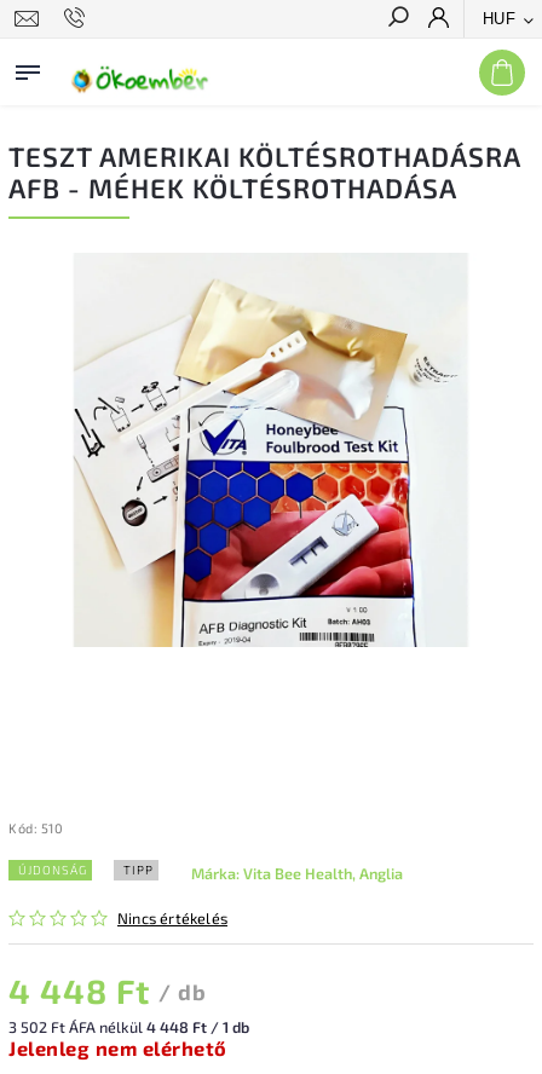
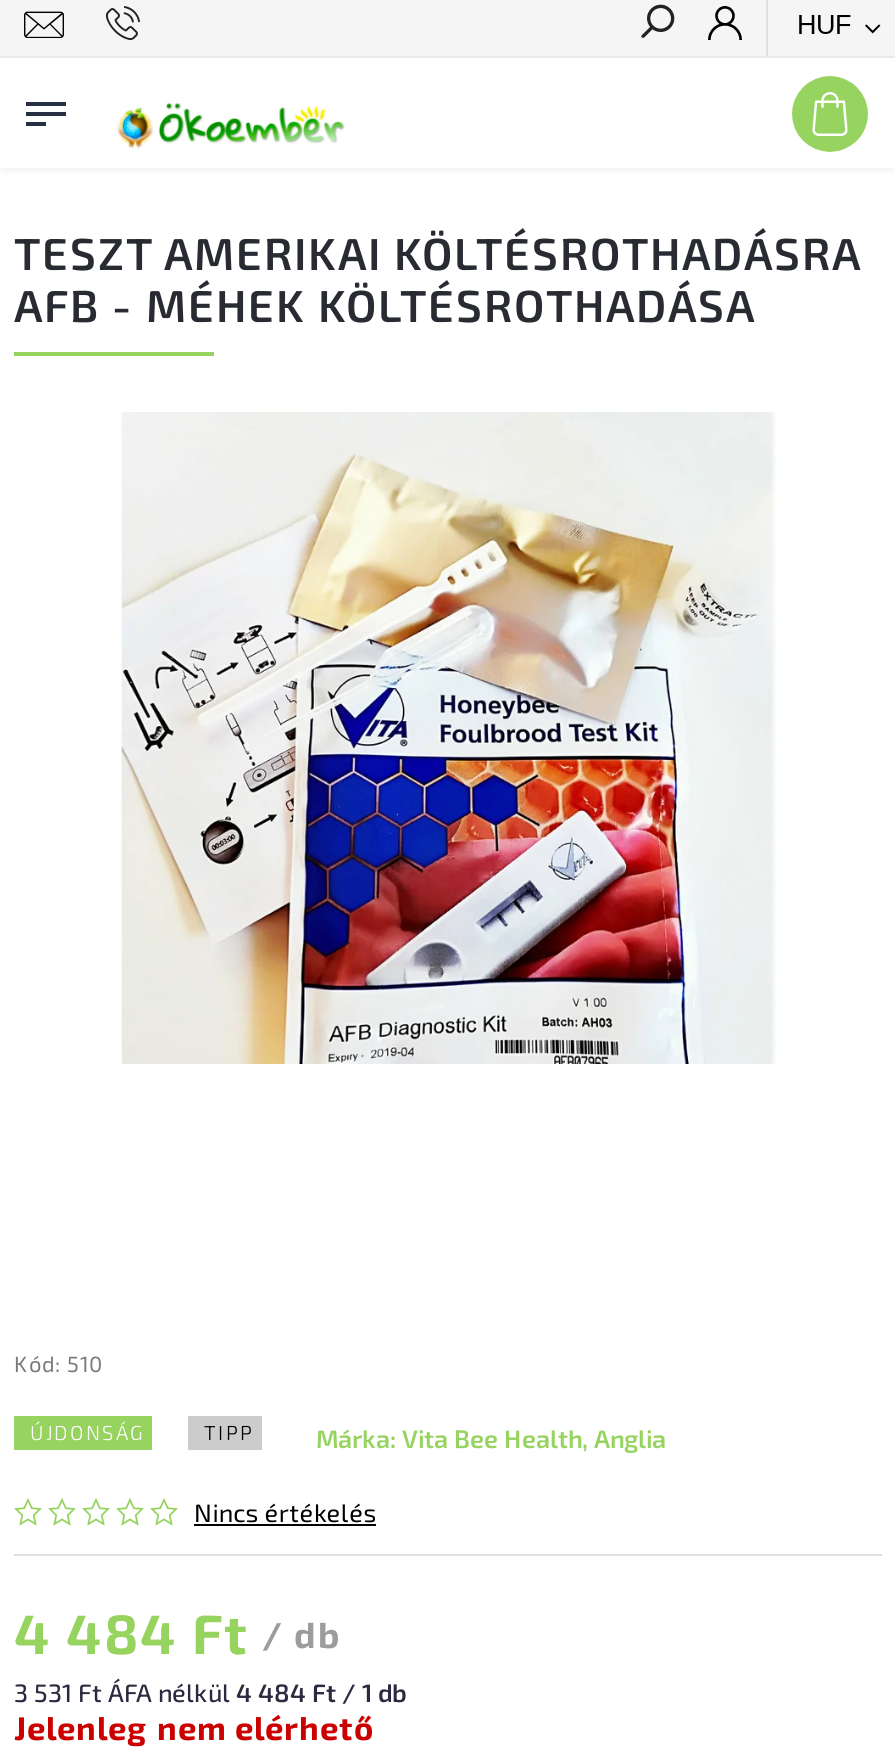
[8,970,207,1011] 4 448 Ft / db -> [14,1598,342,1666] 4 484 Ft / db
[8,1017,249,1037] 3 502 Ft ÁFA nélkül 4 448 Ft / 1 db -> [14,1676,406,1708] 3 531 Ft ÁFA nélkül 4 484 Ft / 1 db

